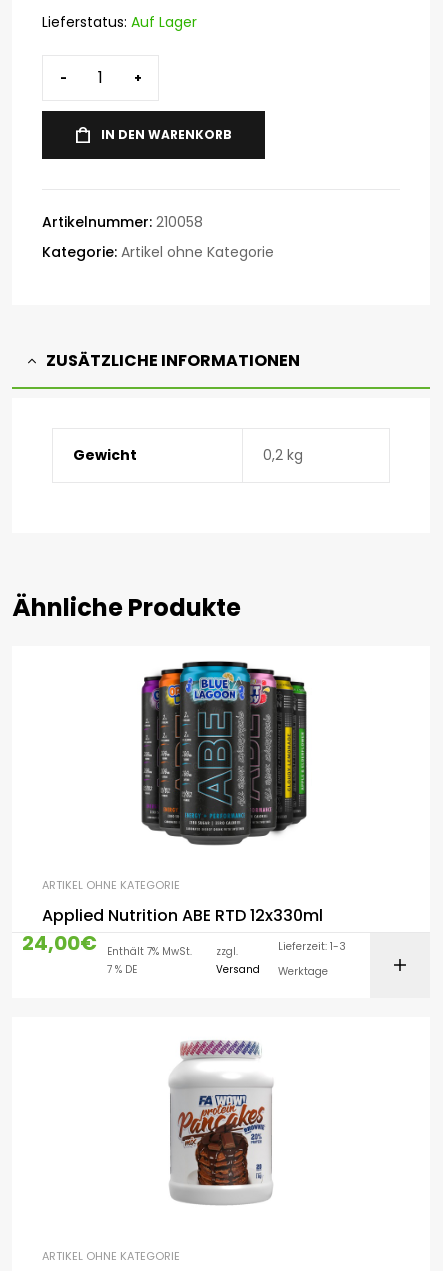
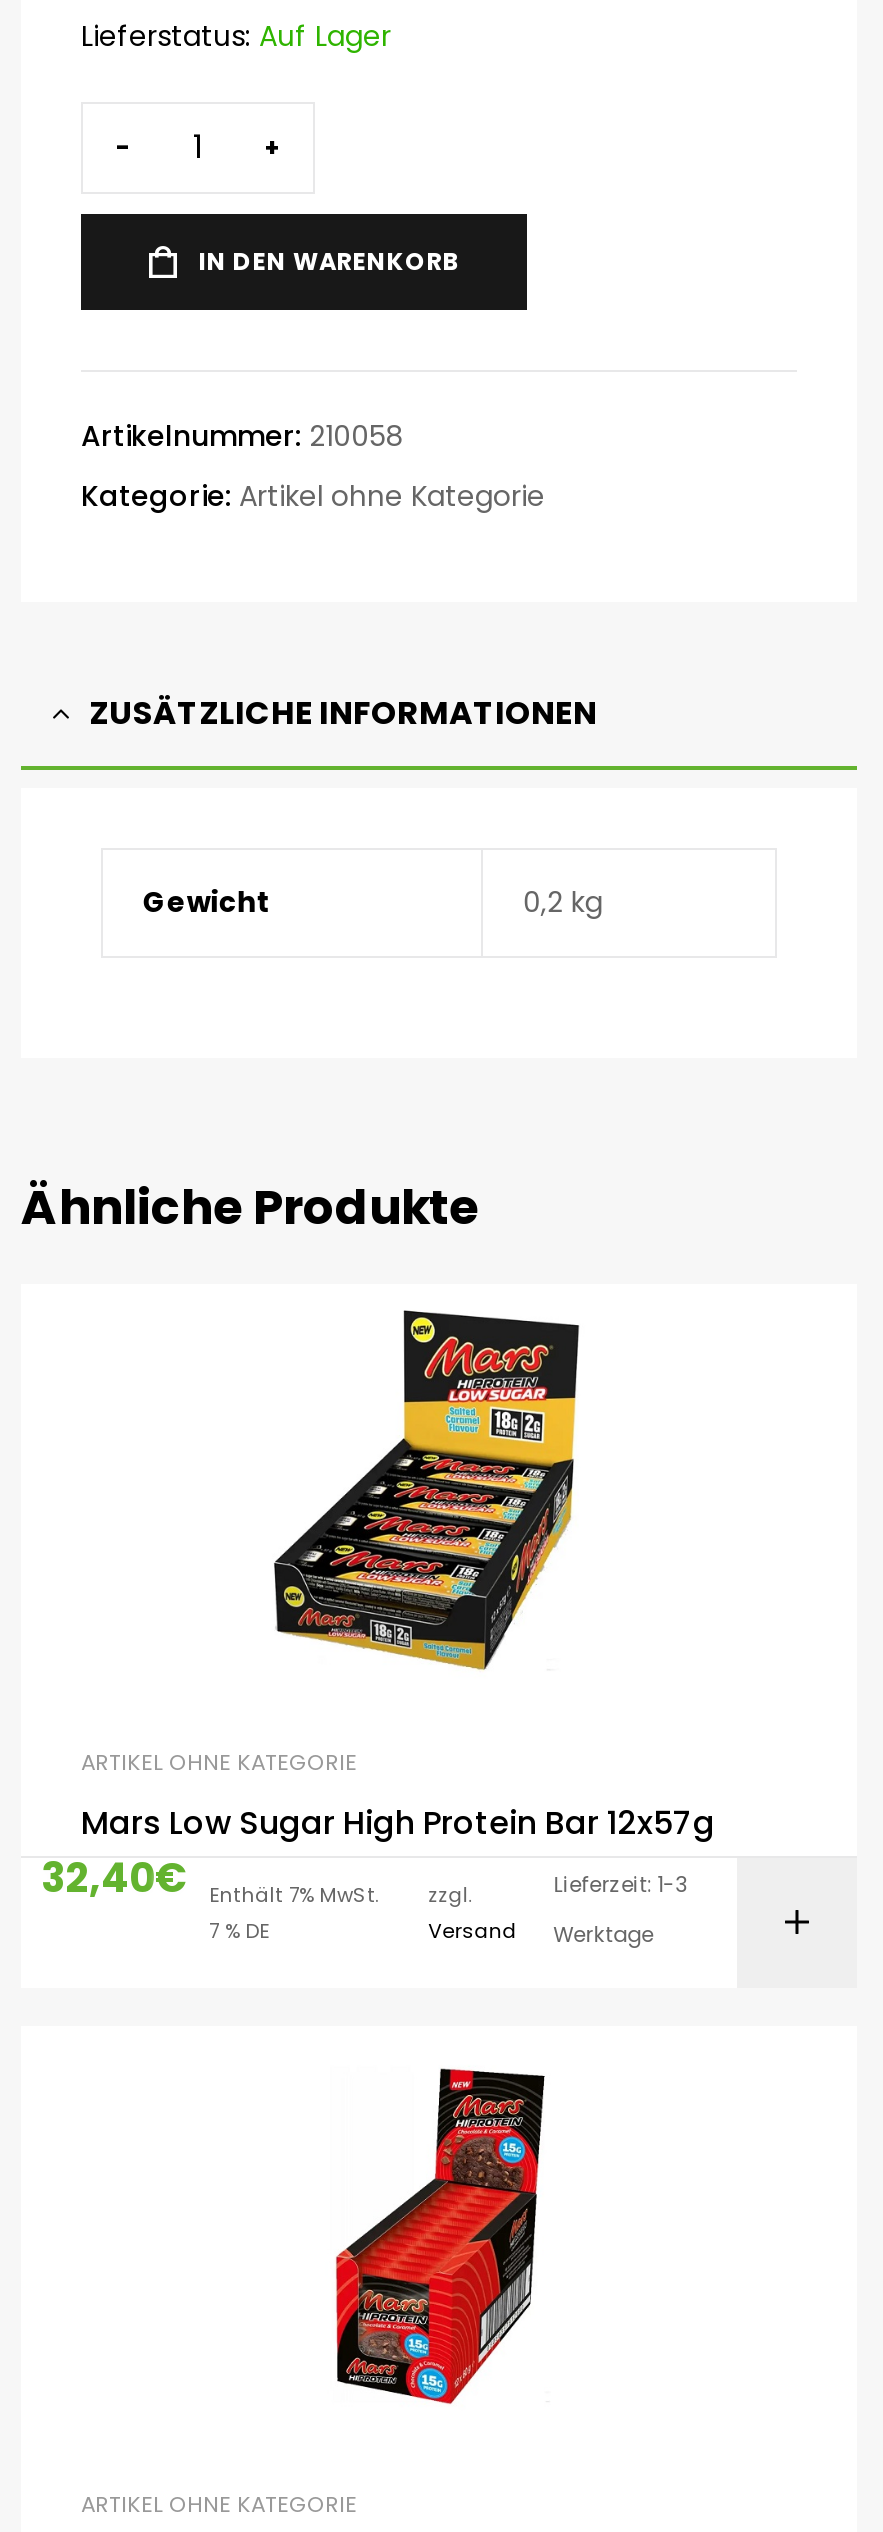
[139,659,308,846] [image] -> [271,1308,611,1682] [image]
[22,904,323,957] Applied Nutrition ABE RTD 12x330ml | 24,00€ -> [41,1799,715,1905] Mars Low Sugar High Protein Bar 12x57g | 32,40€
[168,1038,274,1205] [image] -> [335,2066,547,2404] [image]

